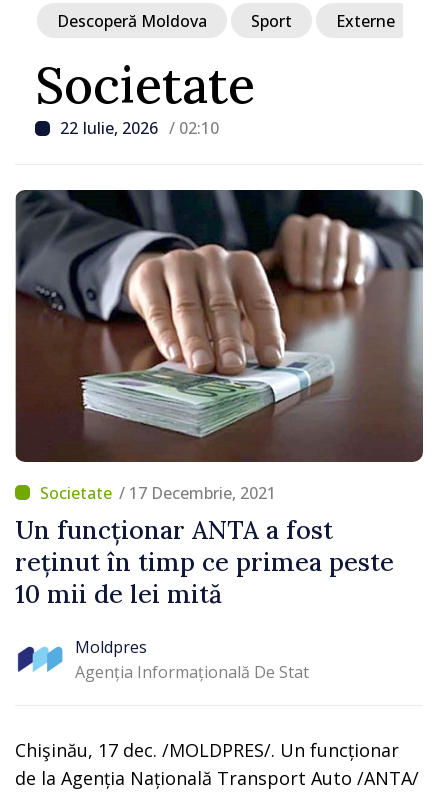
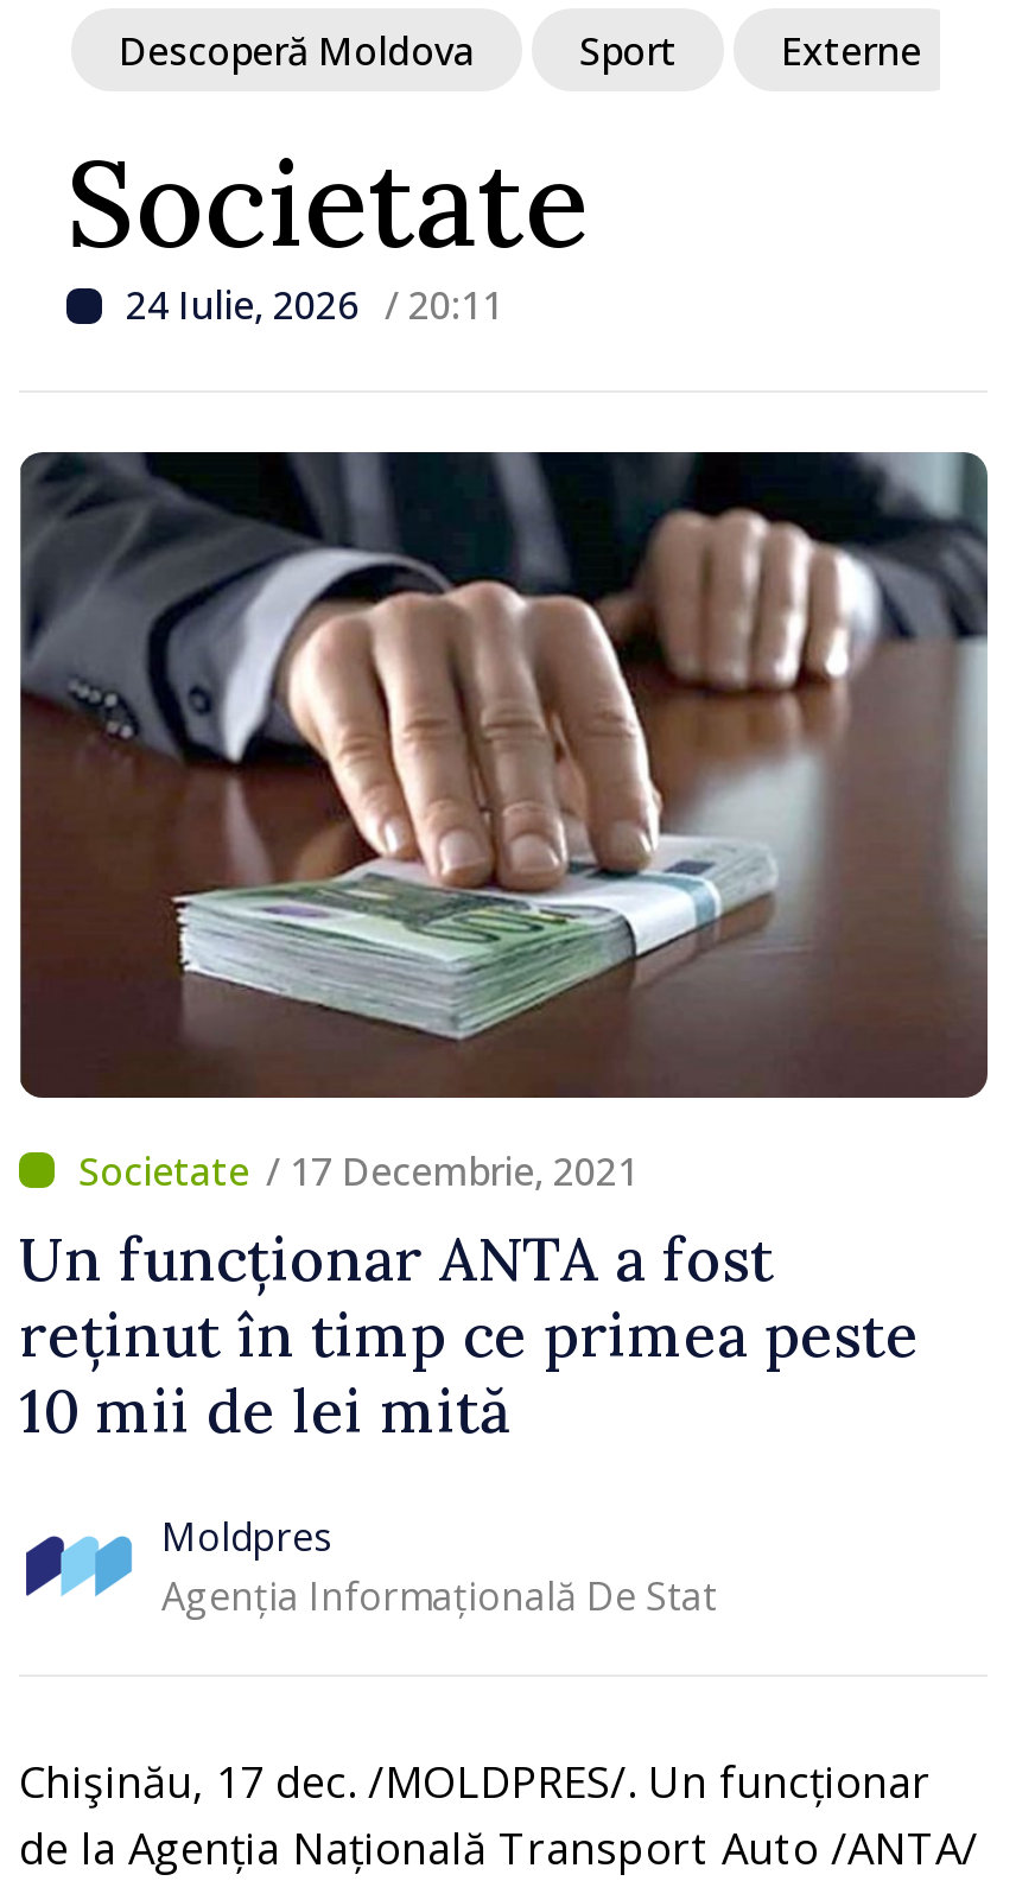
[60,117,219,139] 22 Iulie, 2026 / 02:10 -> [126,279,503,331] 24 Iulie, 2026 / 20:11

